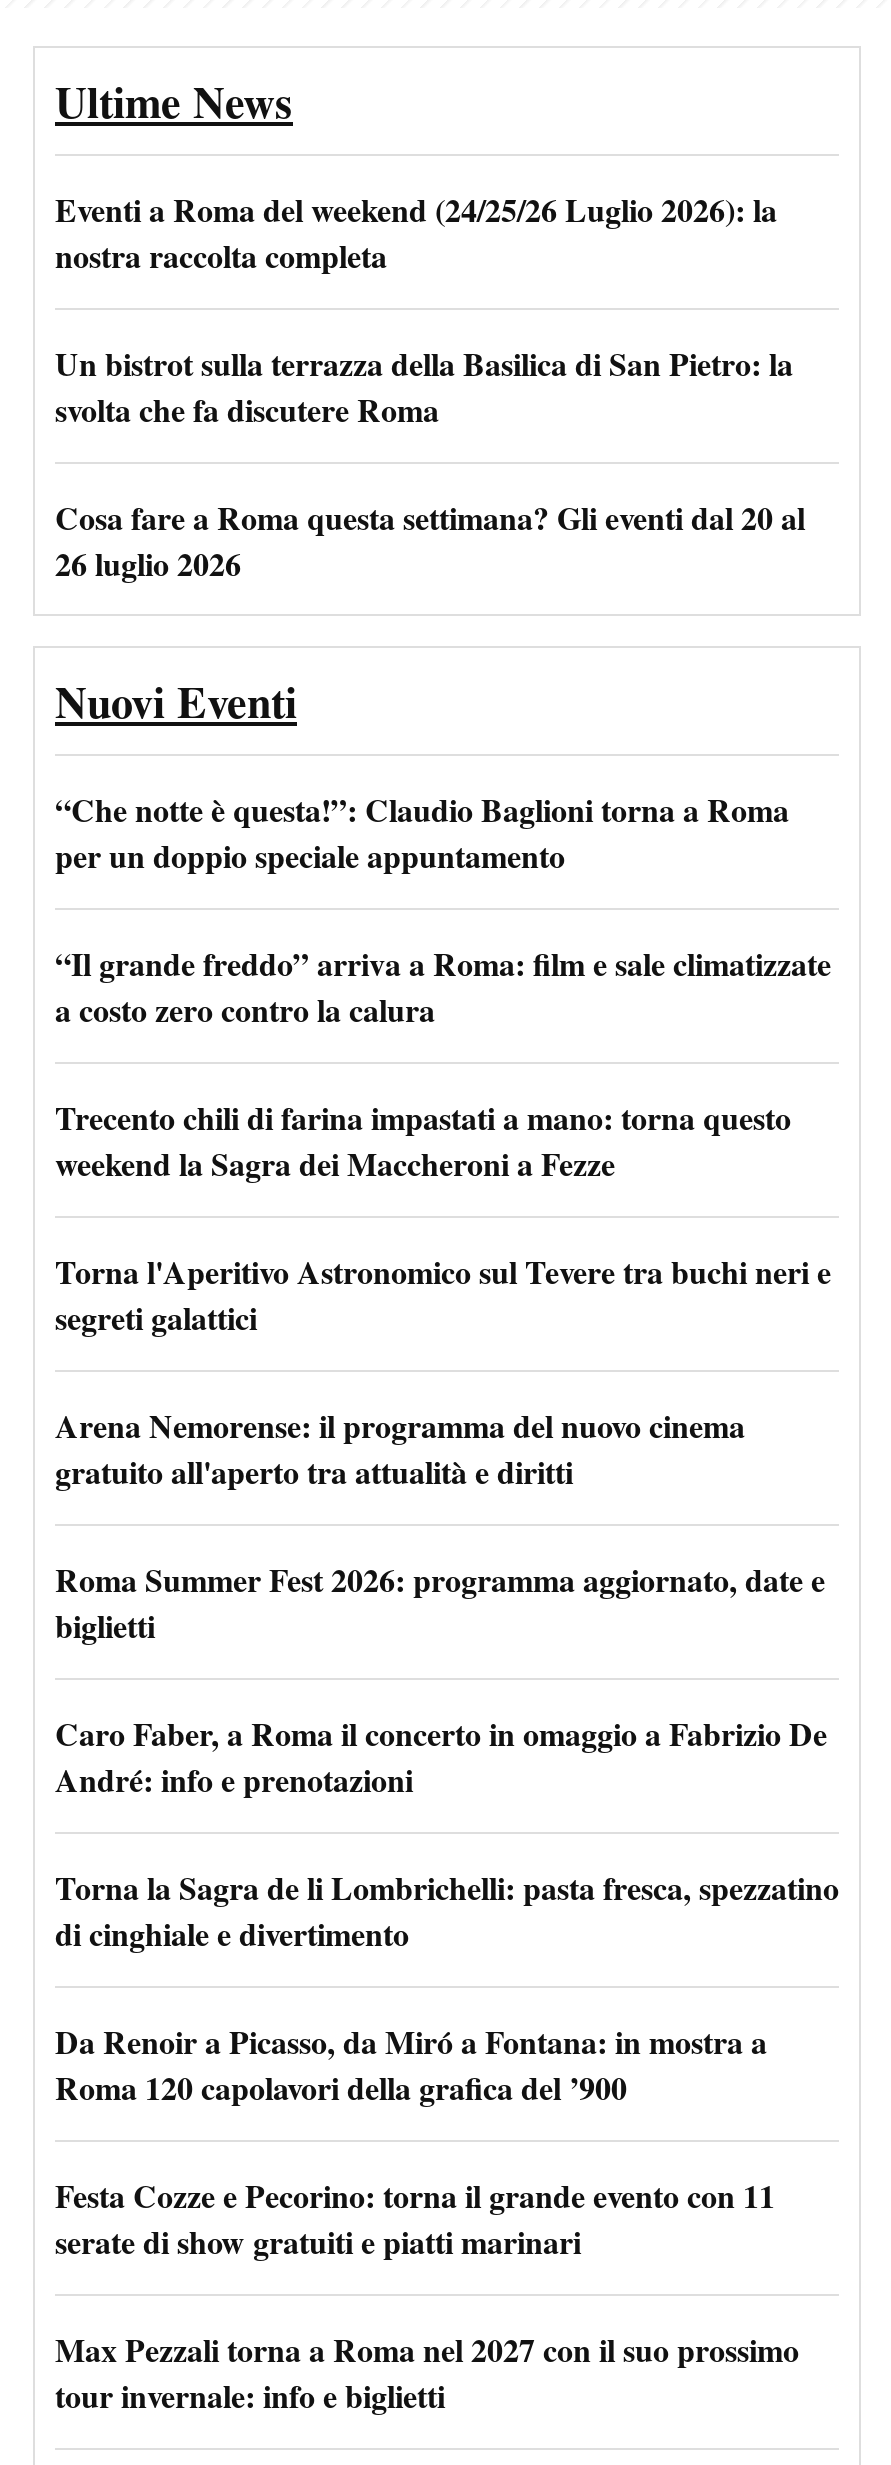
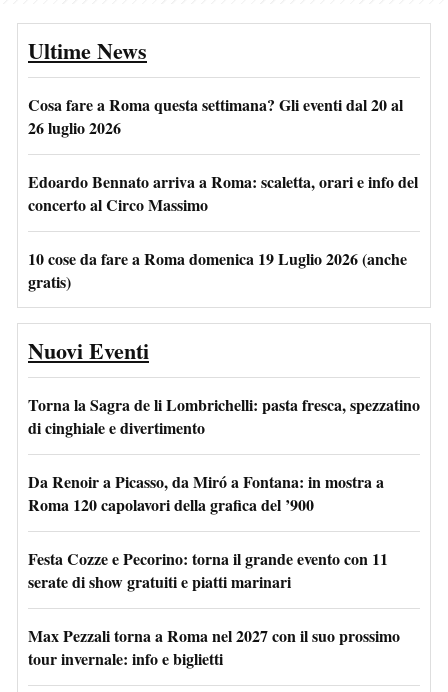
[55,186,793,432] Eventi a Roma del weekend (24/25/26 Luglio 2026): la | nostra raccolta completa | Un bistrot sulla terrazza della Basilica di San Pietro: la | svolta che fa discutere Roma -> none
none -> [28,170,418,293] Edoardo Bennato arriva a Roma: scaletta, orari e info del | concerto al Circo Massimo | 10 cose da fare a Roma domenica 19 Luglio 2026 (anche | gratis)
[55,786,831,1802] “Che notte è questa!”: Claudio Baglioni torna a Roma | per un doppio speciale appuntamento | “Il grande freddo” arriva a Roma: film e sale climatizzate | a costo zero contro la calura | Trecento chili di farina impastati a mano: torna questo | weekend la Sagra dei Maccheroni a Fezze | Torna l'Aperitivo Astronomico sul Tevere tra buchi neri e | segreti galattici | Arena Nemorense: il programma del nuovo cinema | gratuito all'aperto tra attualità e diritti | Roma Summer Fest 2026: programma aggiornato, date e | biglietti | Caro Faber, a Roma il concerto in omaggio a Fabrizio De | André: info e prenotazioni -> none

